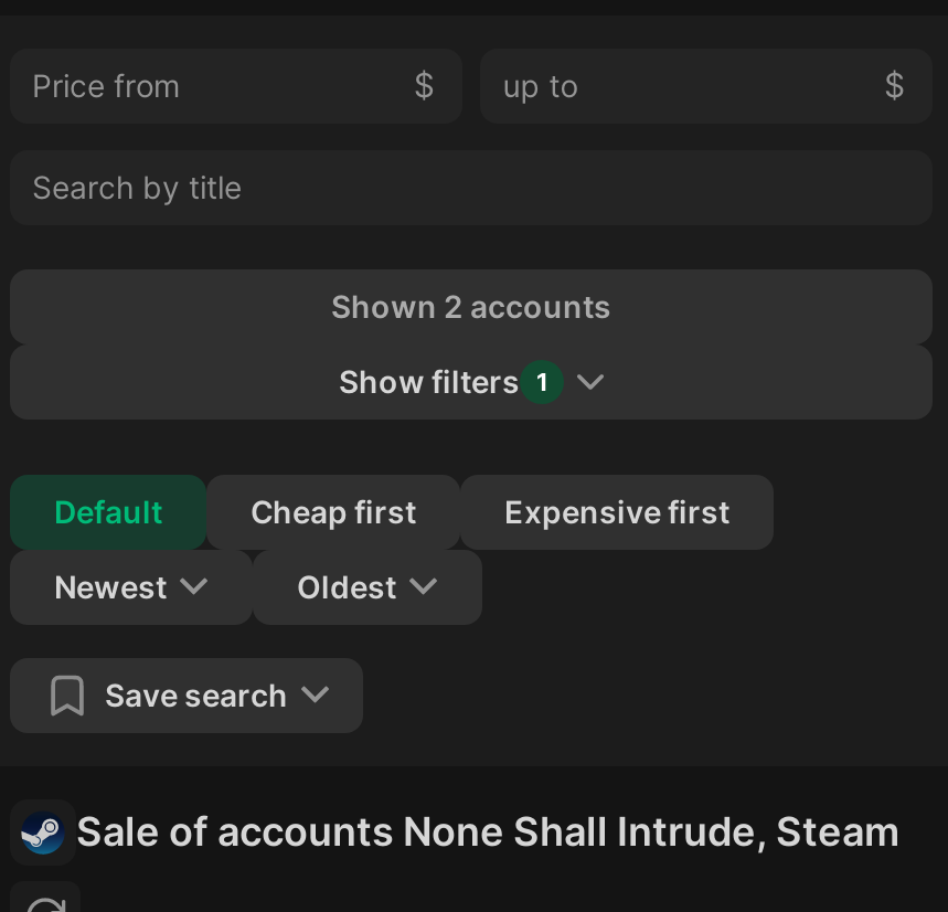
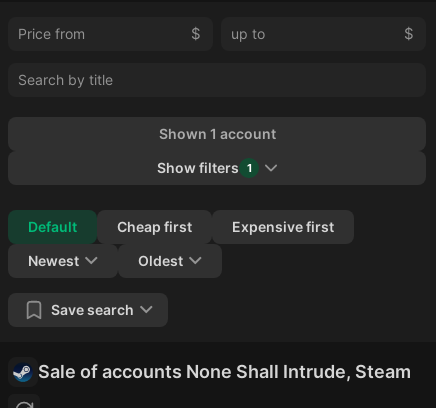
[331,287,611,325] Shown 2 accounts -> [158,125,275,142] Shown 1 account

